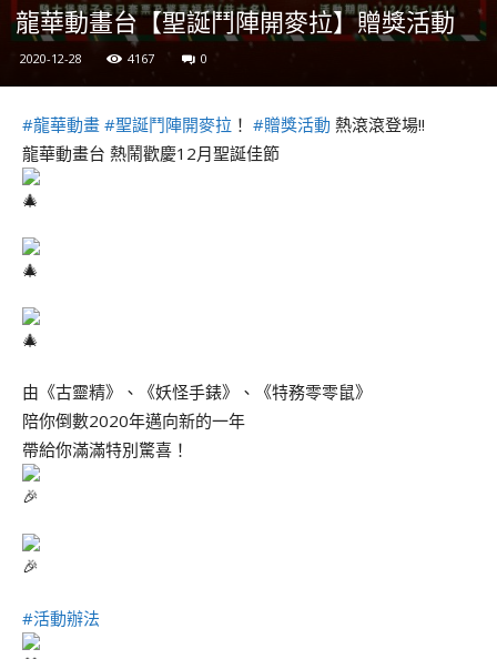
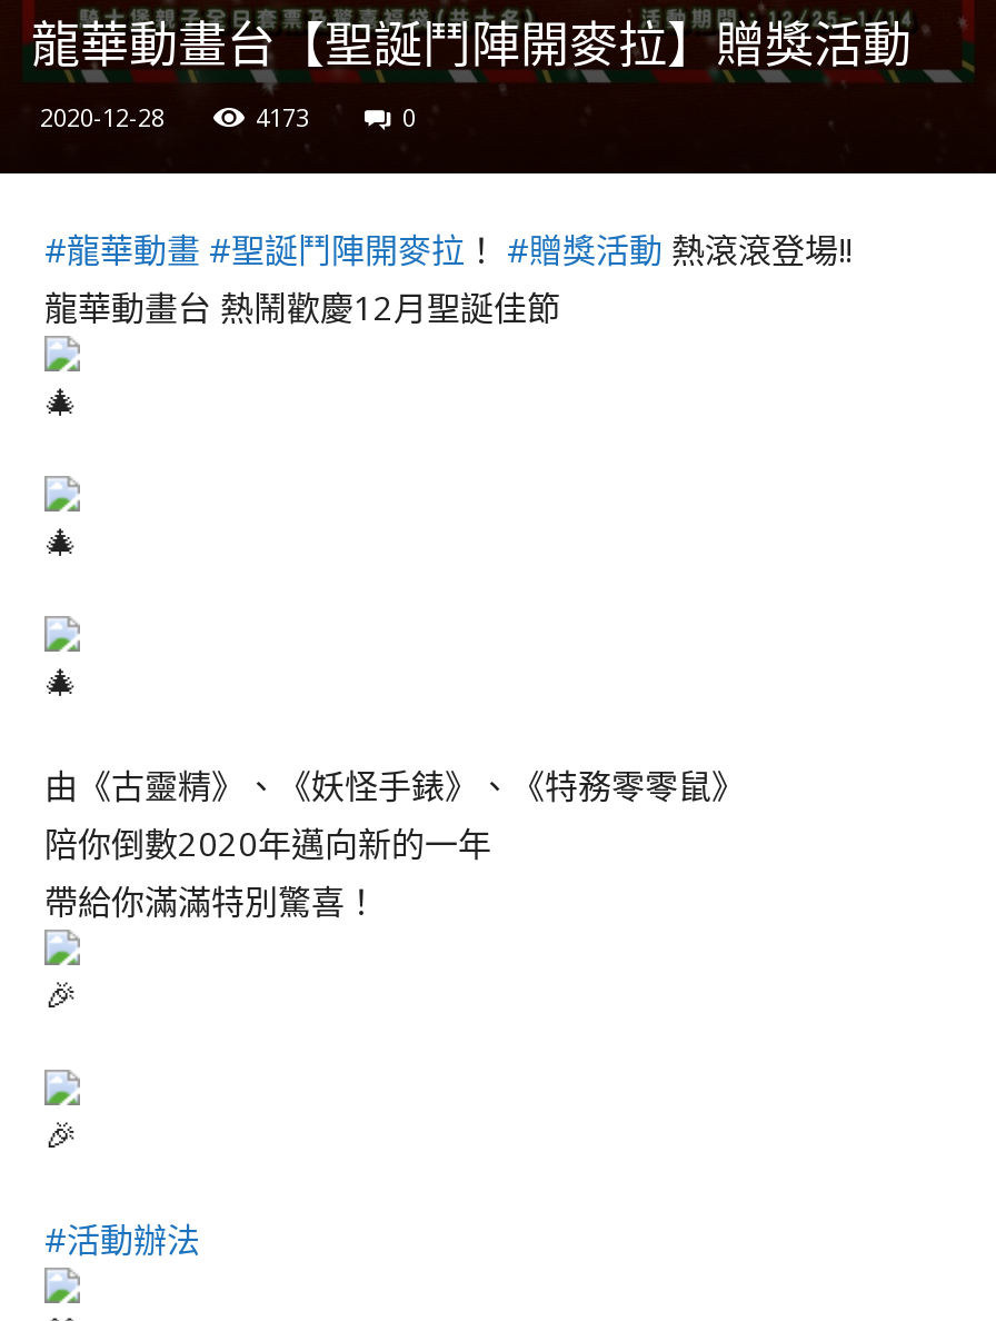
[128,50,154,67] 4167 -> [256,100,309,133] 4173

